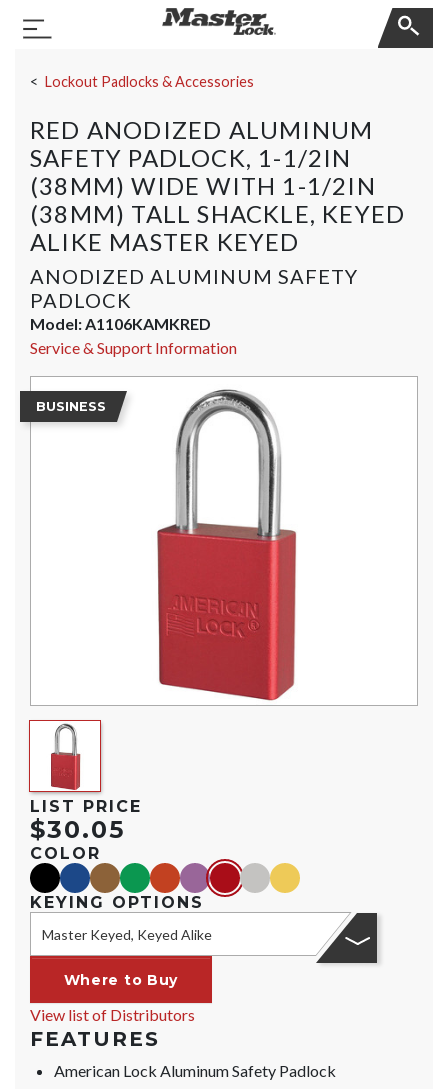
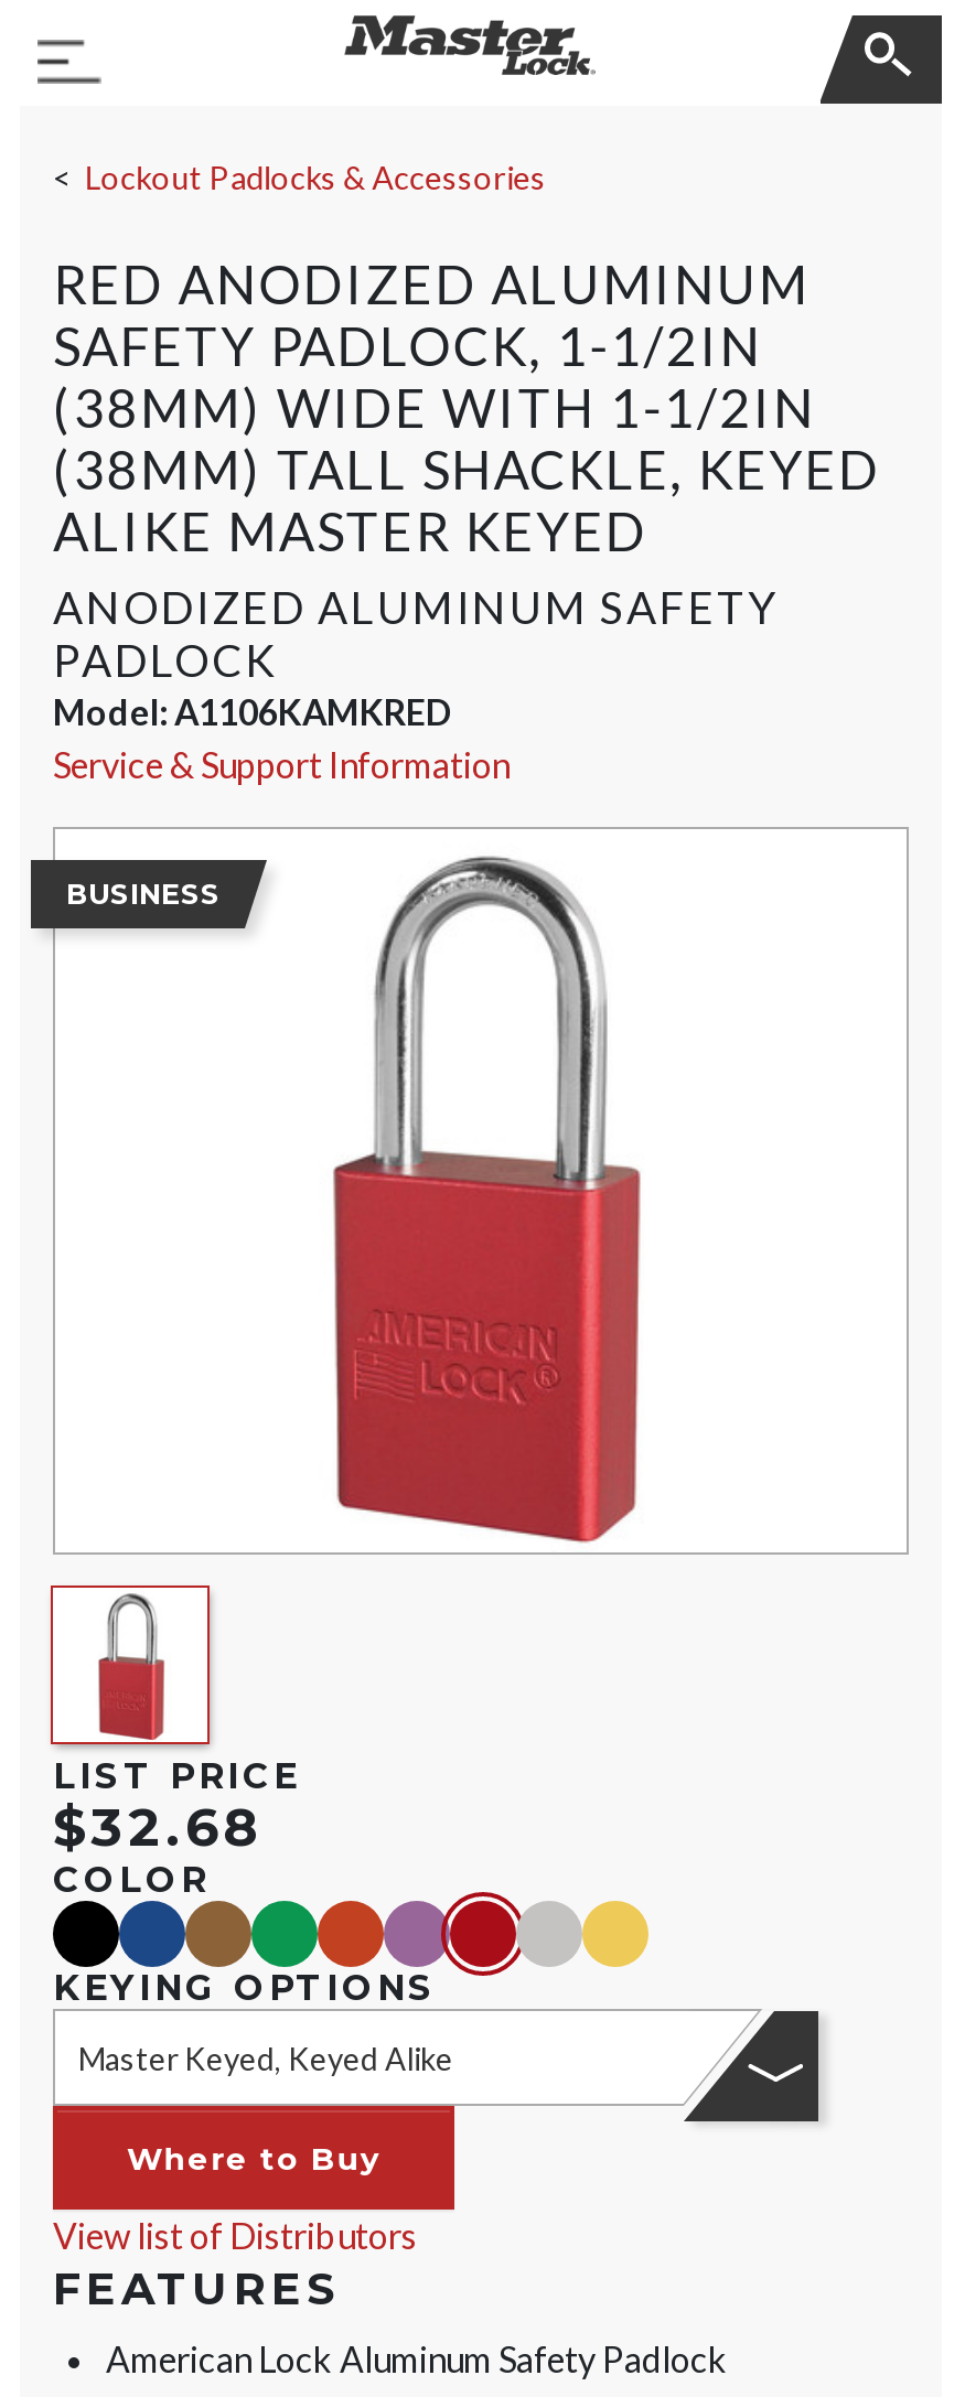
[30,815,125,844] $30.05 -> [53,1795,262,1859] $32.68

